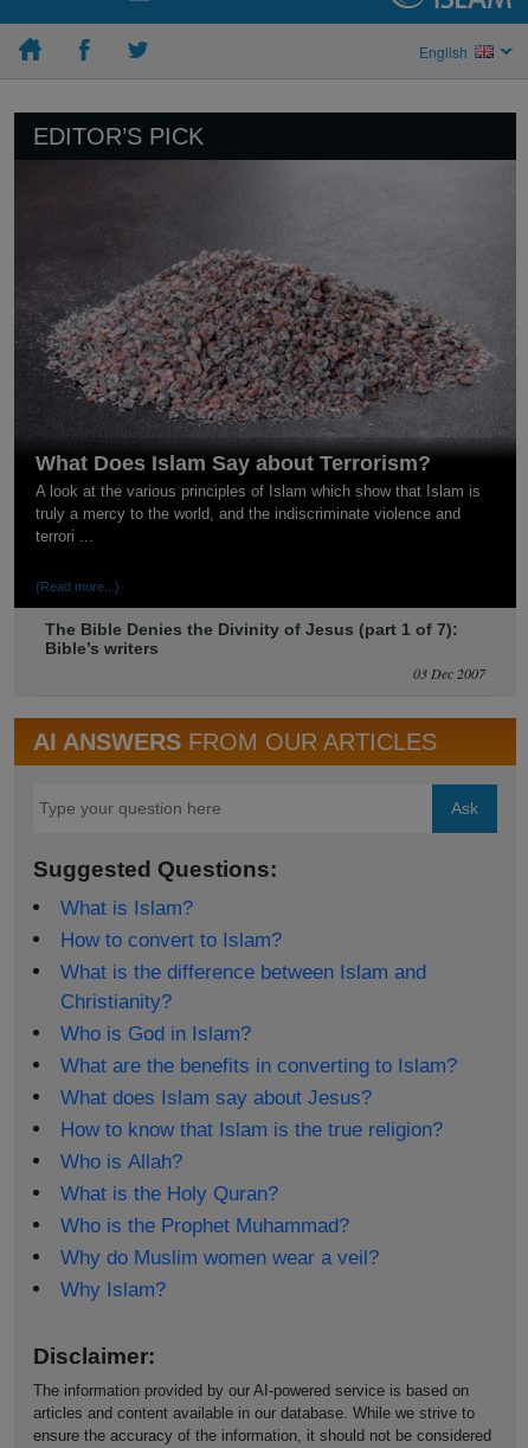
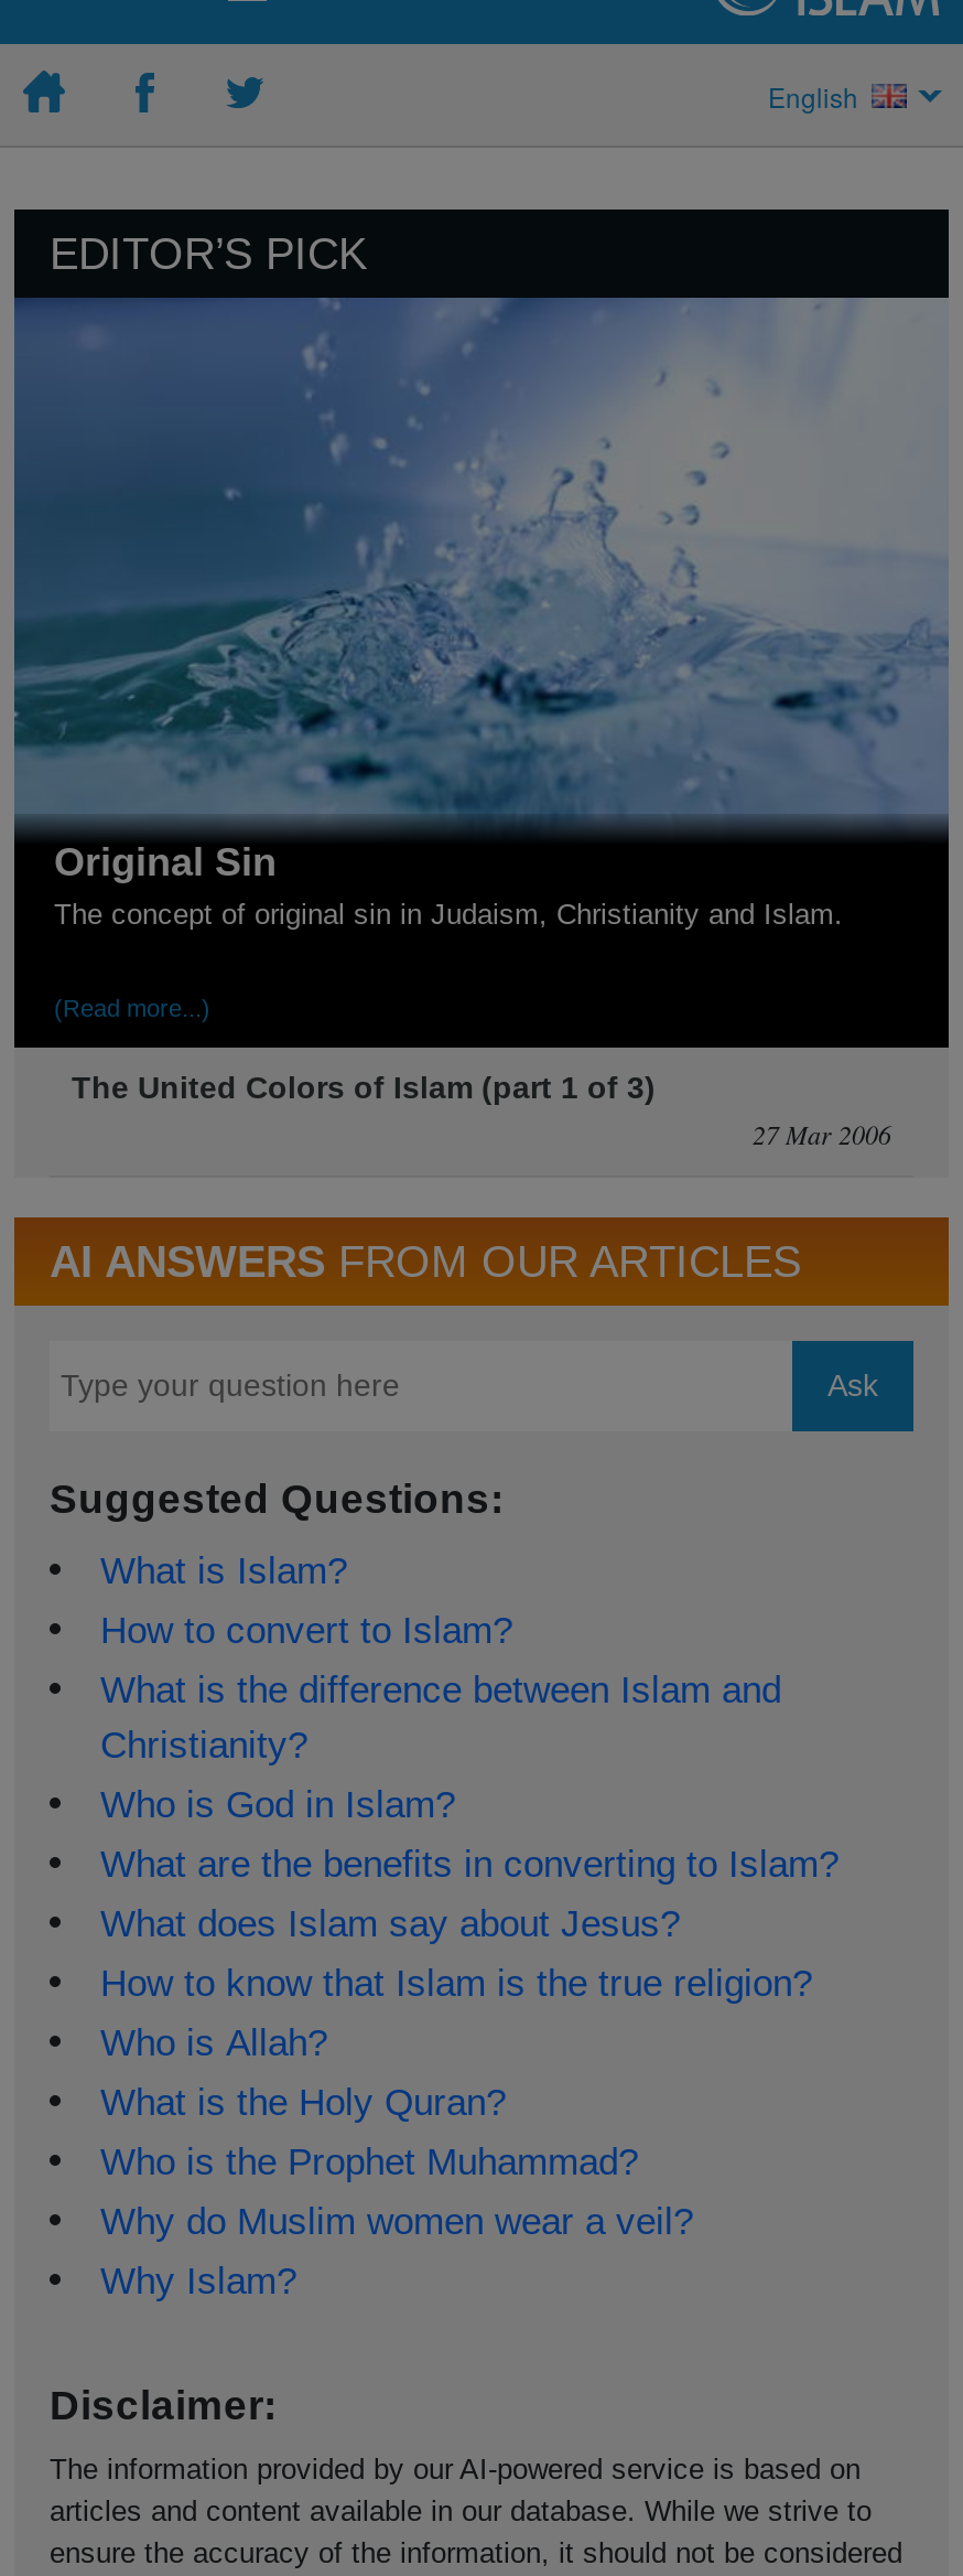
[13,160,517,545] [image] | What Does Islam Say about Terrorism? | A look at the various principles of Islam which show that Islam is | truly a mercy to the world, and the indiscriminate violence and | terrori ... -> [12,296,949,931] [image] | Original Sin | The concept of original sin in Judaism, Christianity and Islam.
[45,620,485,683] The Bible Denies the Divinity of Jesus (part 1 of 7): | Bible’s writers | 03 Dec 2007 -> [72,1070,891,1151] The United Colors of Islam (part 1 of 3) | 27 Mar 2006

